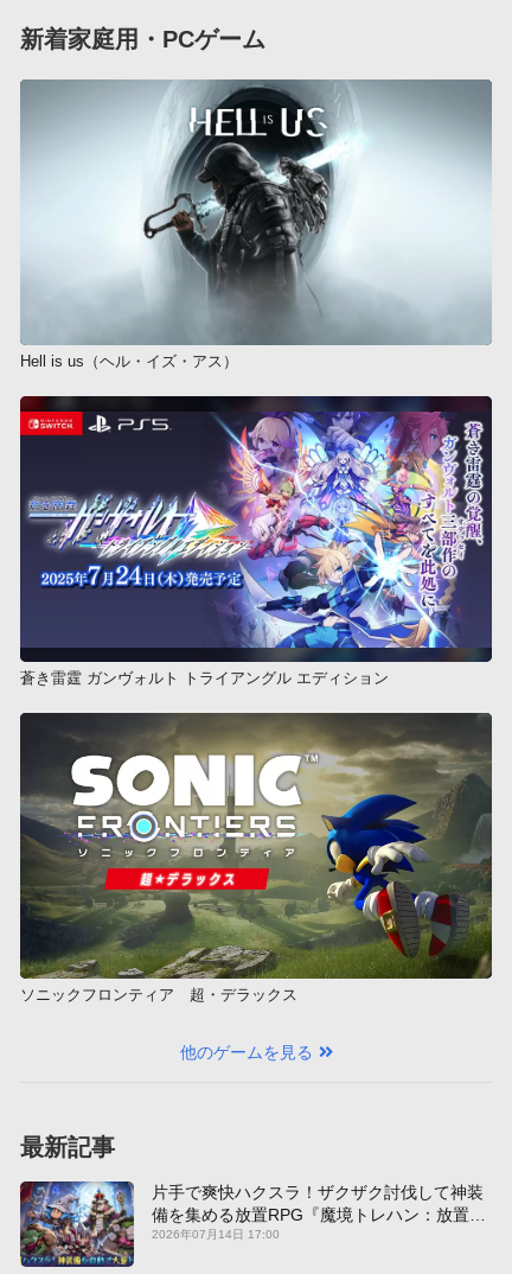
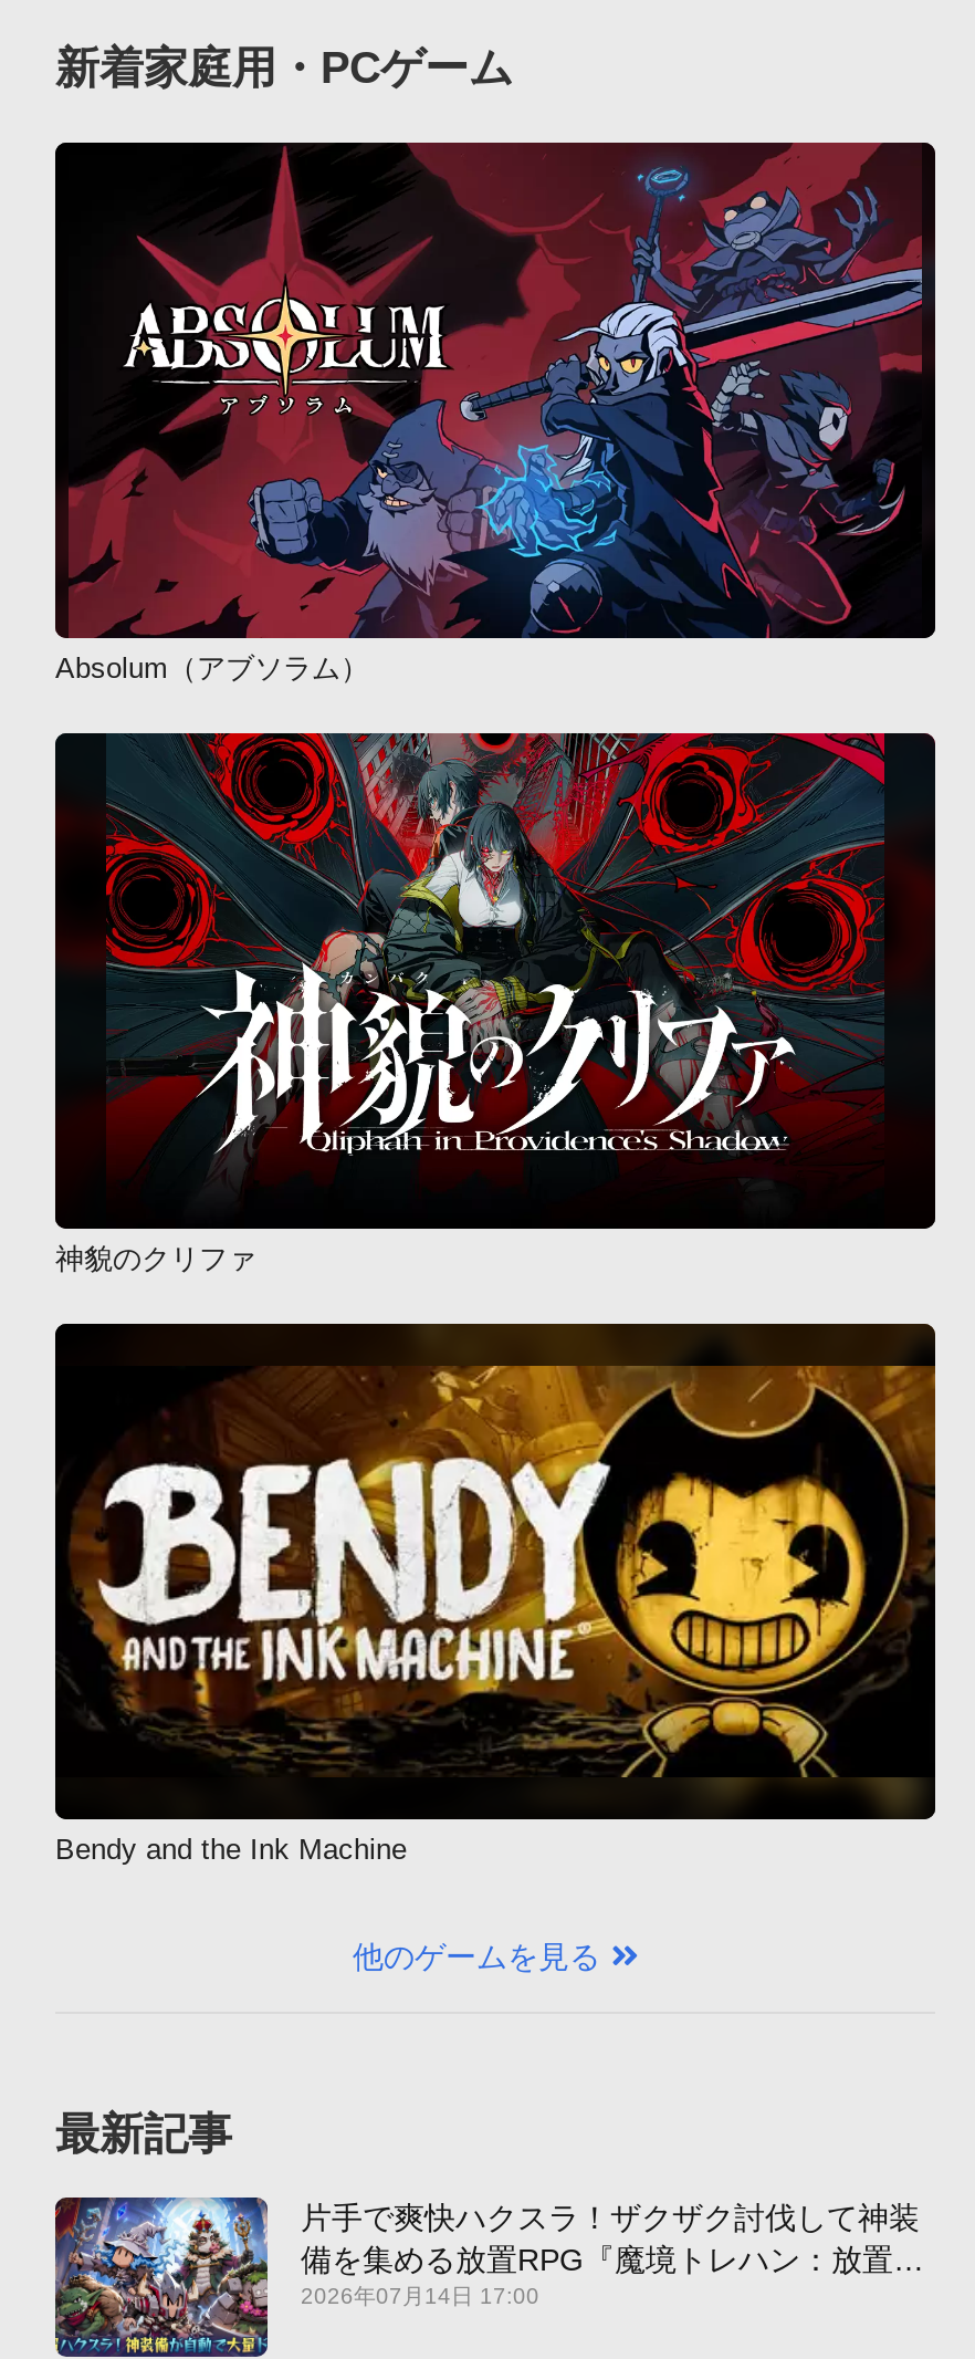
[20,78,492,370] [image] | Hell is us（ヘル・イズ・アス） -> [53,140,937,685] [image] | Absolum（アブソラム）
[19,395,493,687] [image] | 蒼き雷霆 ガンヴォルト トライアングル エディション -> [53,731,937,1275] [image] | 神貌のクリファ
[20,713,493,1003] [image] | ソニックフロンティア 超・デラックス -> [53,1324,937,1866] [image] | Bendy and the Ink Machine

